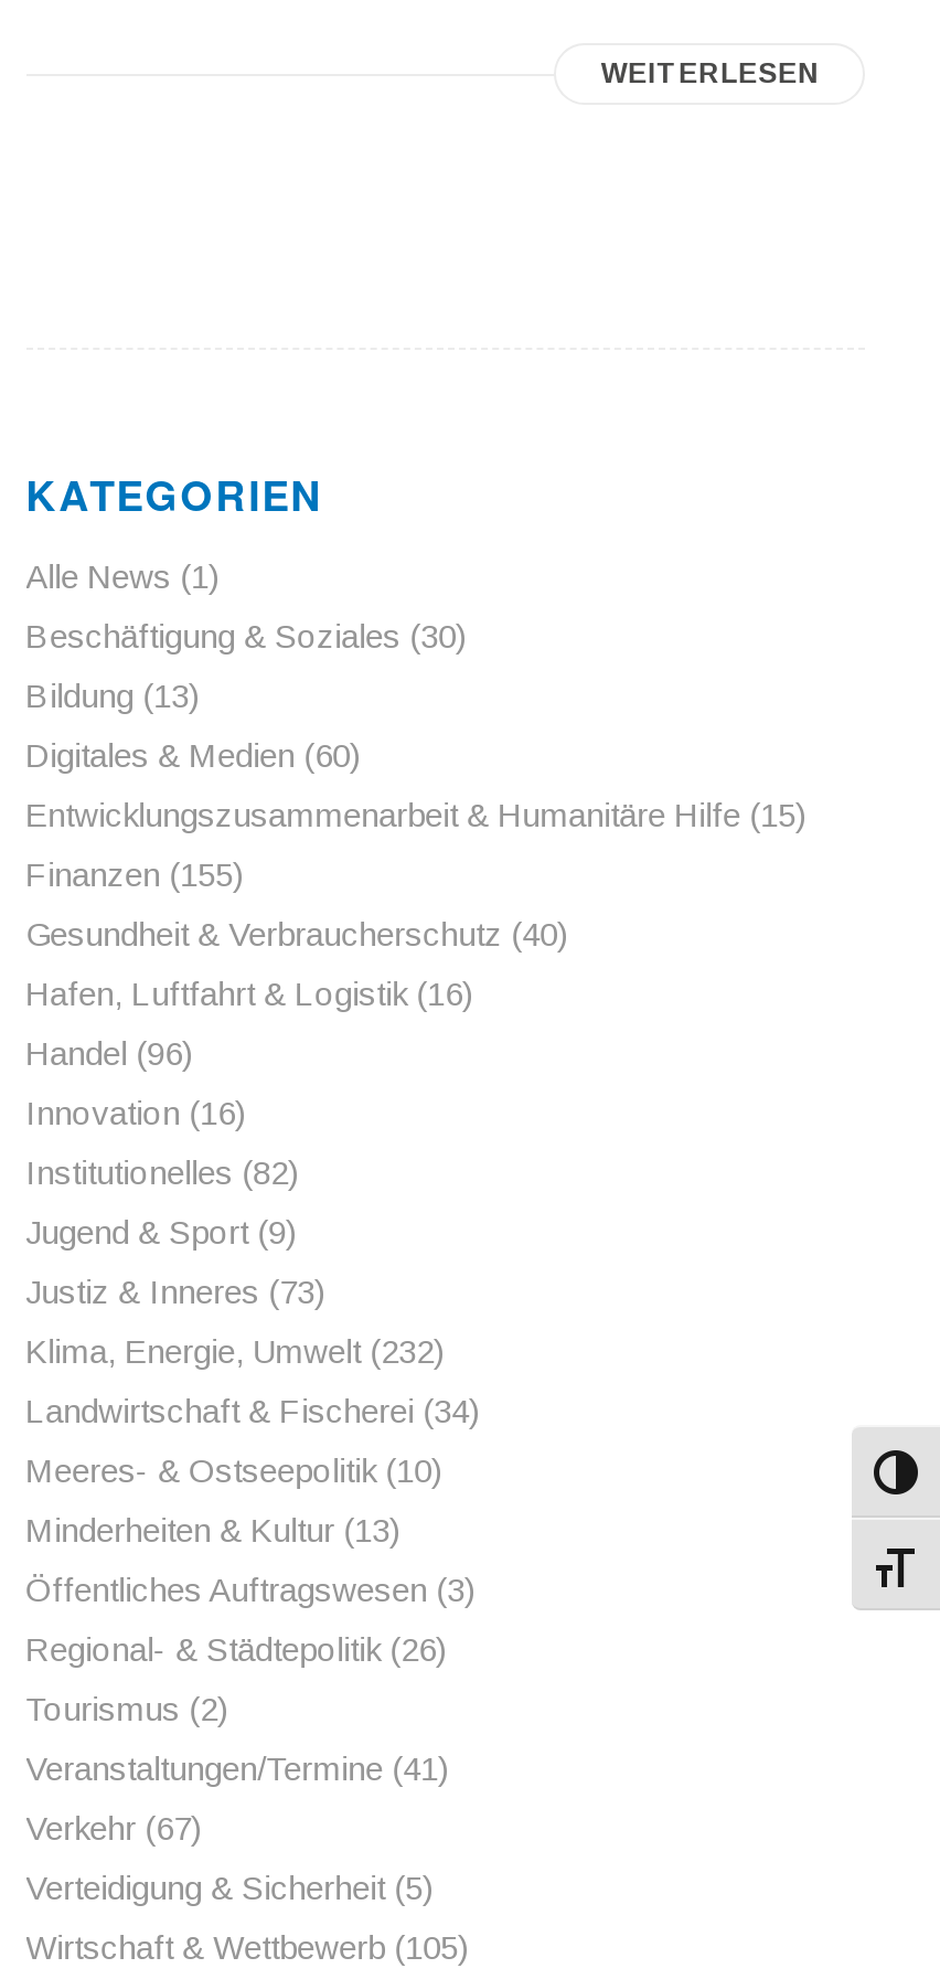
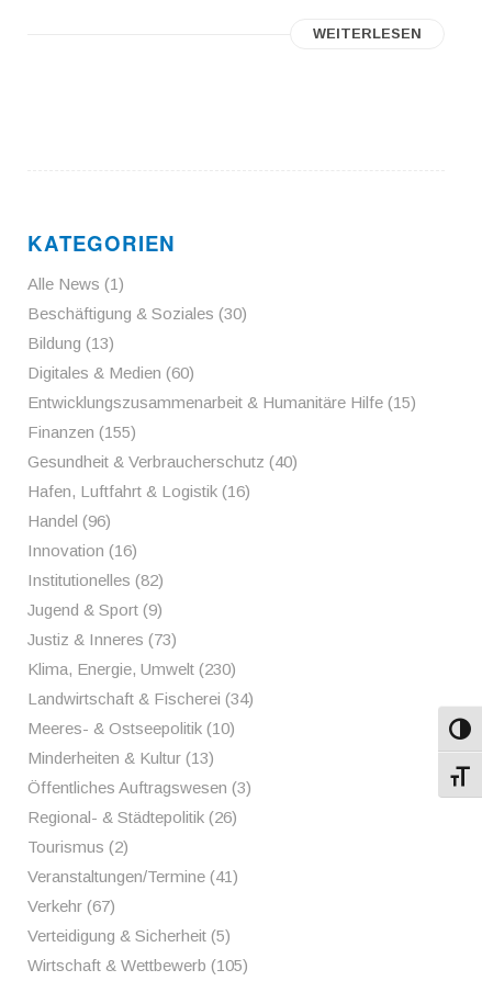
[26,1333,445,1371] Klima, Energie, Umwelt (232) -> [27,660,236,679] Klima, Energie, Umwelt (230)

